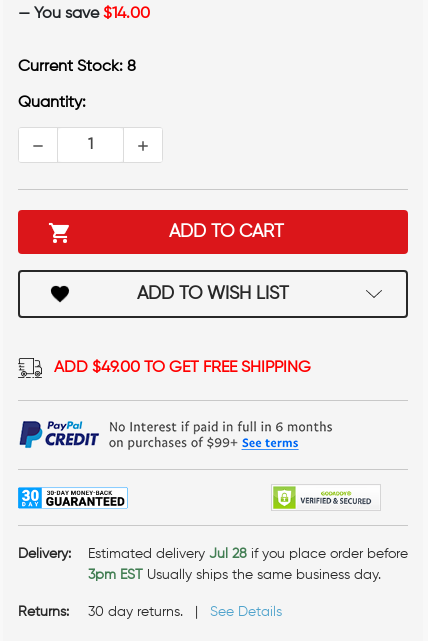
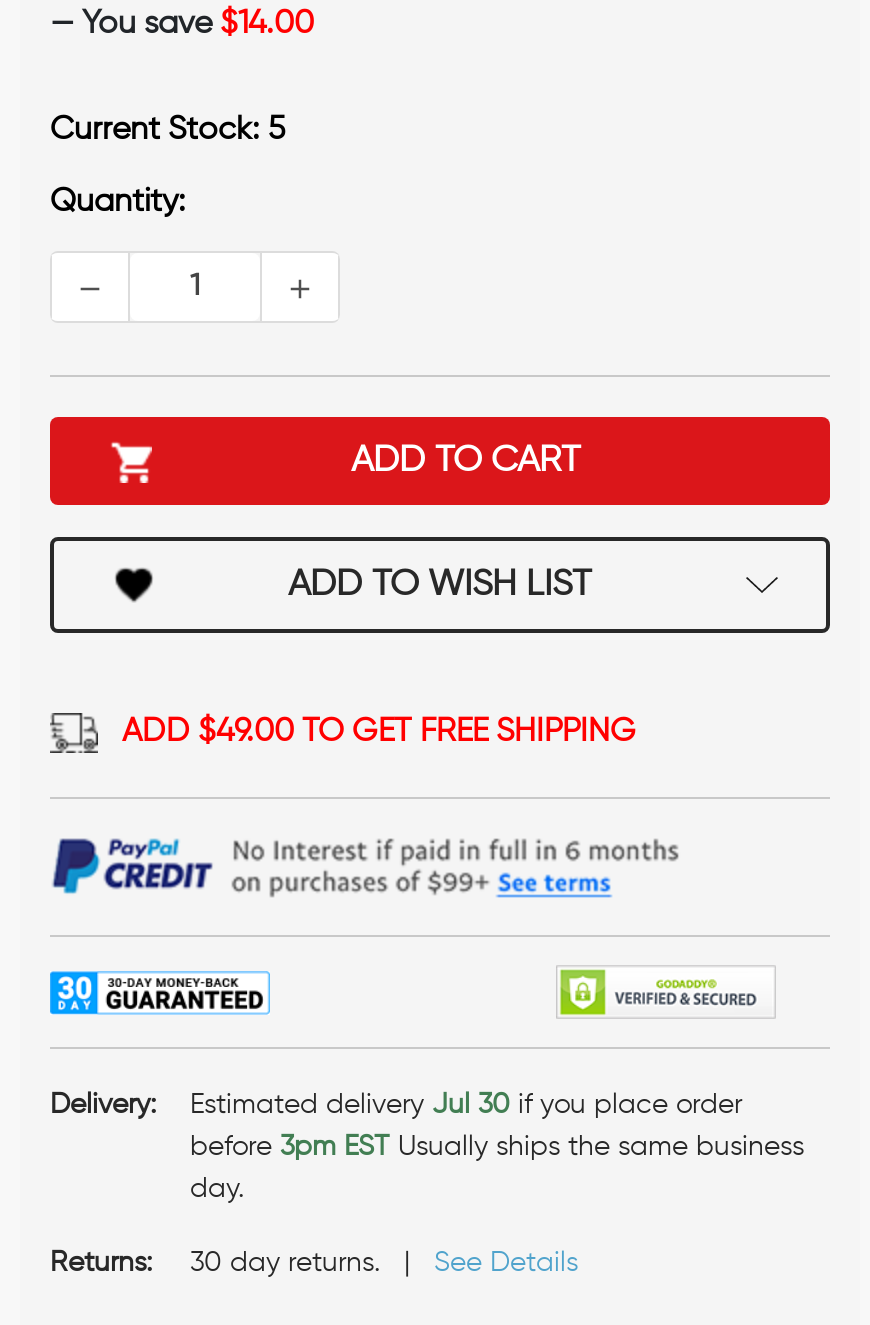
[18,59,136,75] Current Stock: 8 -> [50,115,286,147] Current Stock: 5
[88,547,408,582] Estimated delivery Jul 28 if you place order before | 3pm EST Usually ships the same business day. -> [190,1091,804,1203] Estimated delivery Jul 30 if you place order | before 3pm EST Usually ships the same business | day.

